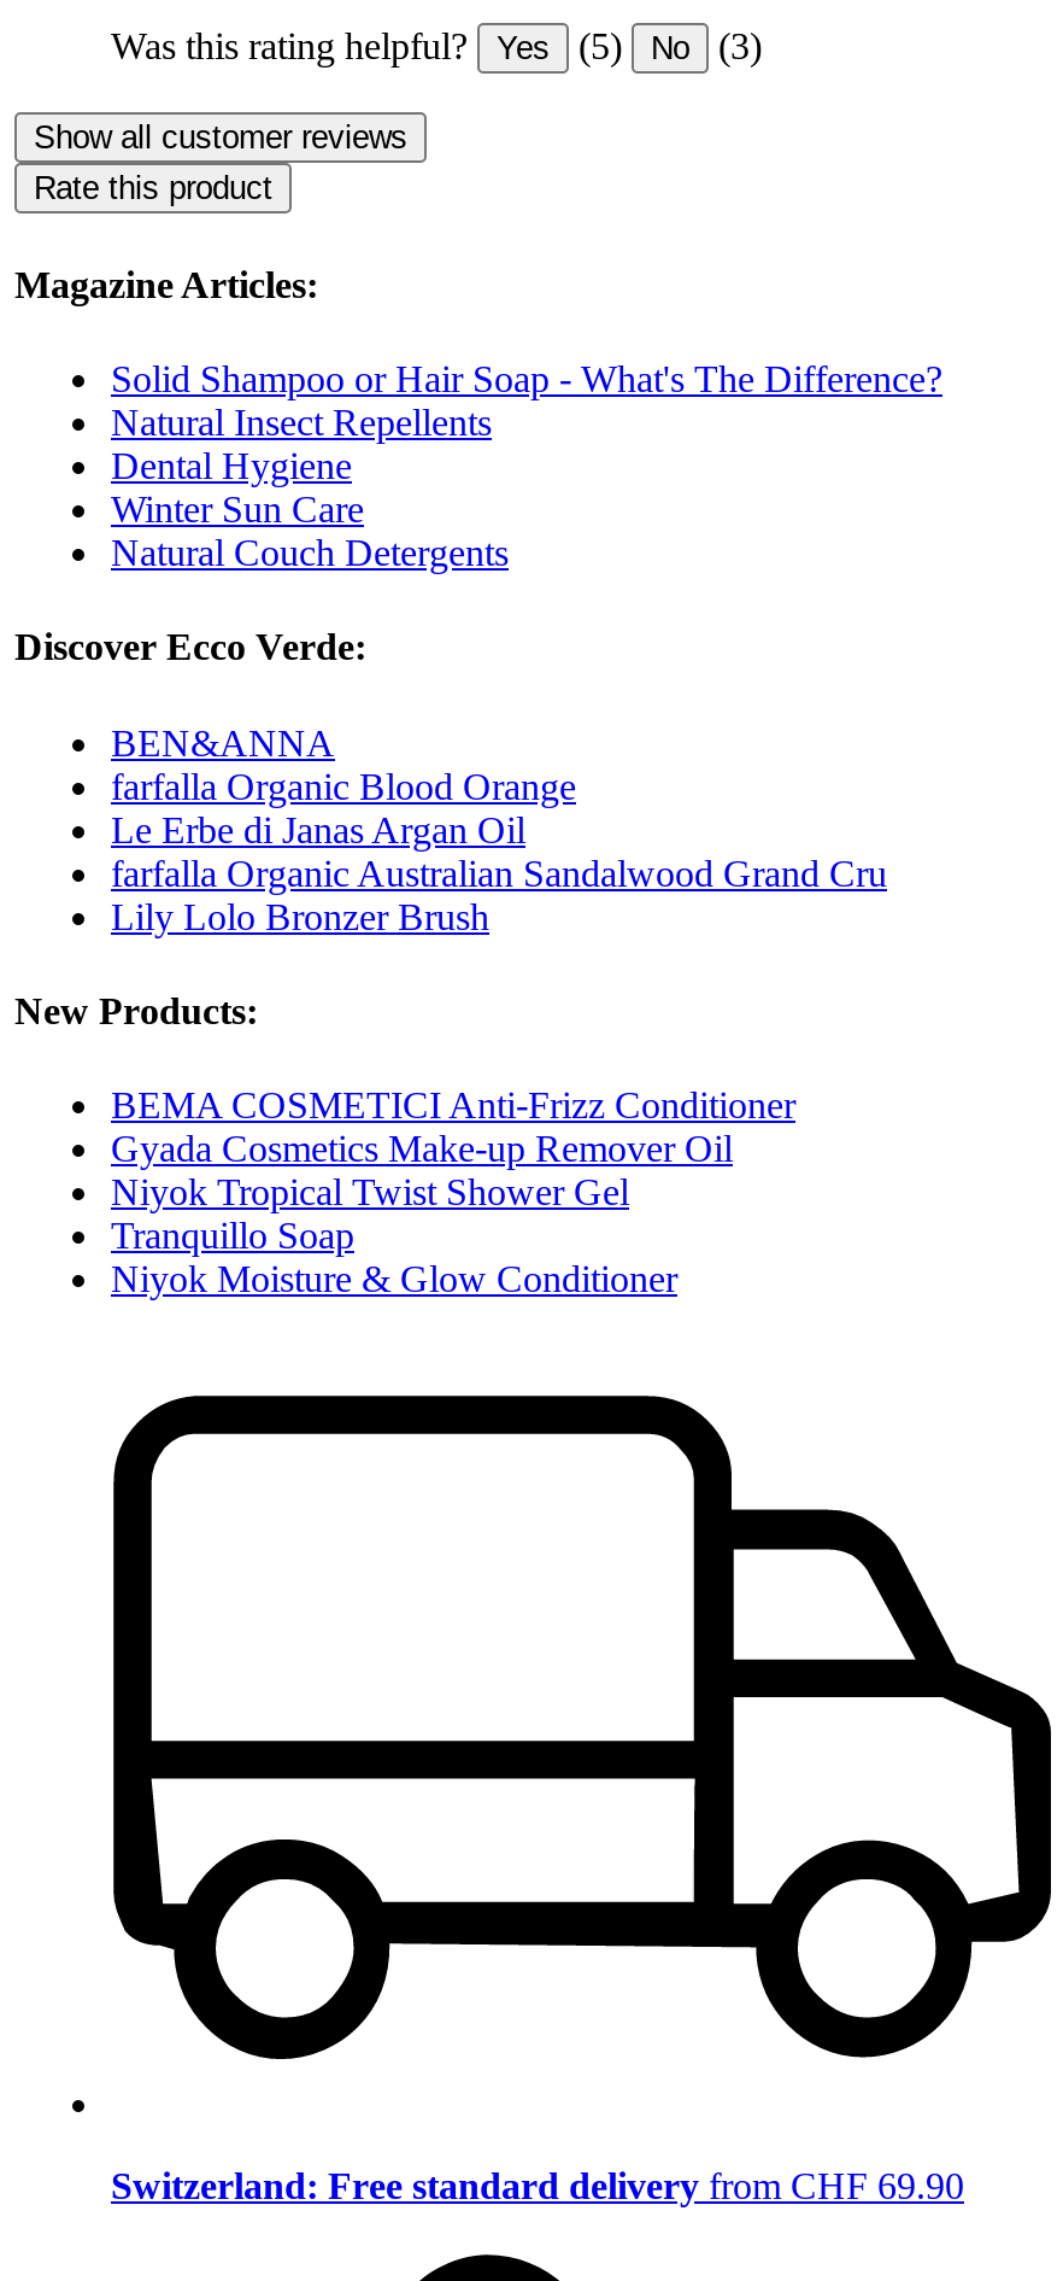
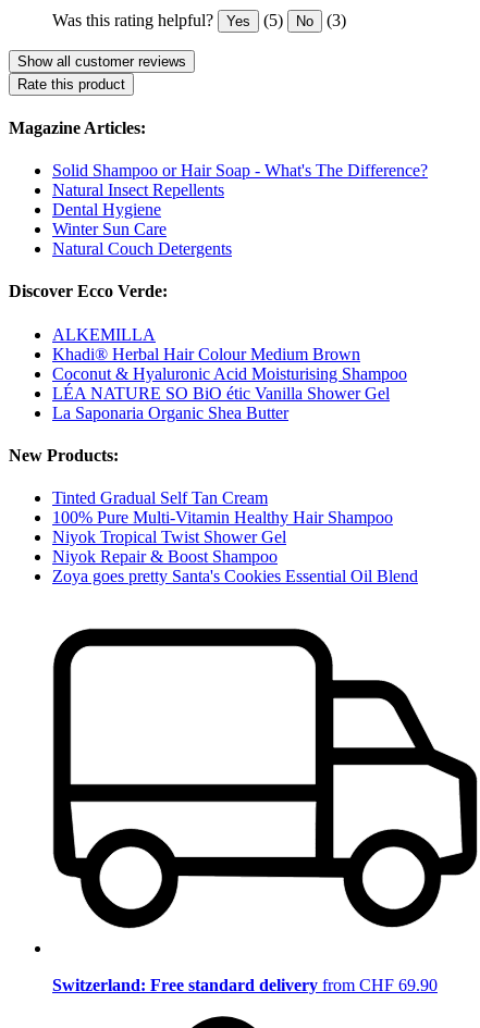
[111,722,887,937] BEN&ANNA | farfalla Organic Blood Orange | Le Erbe di Janas Argan Oil | farfalla Organic Australian Sandalwood Grand Cru | Lily Lolo Bronzer Brush -> [52,325,407,422] ALKEMILLA | Khadi® Herbal Hair Colour Medium Brown | Coconut & Hyaluronic Acid Moisturising Shampoo | LÉA NATURE SO BiO étic Vanilla Shower Gel | La Saponaria Organic Shea Butter
[111,1085,795,1169] BEMA COSMETICI Anti-Frizz Conditioner | Gyada Cosmetics Make-up Remover Oil -> [52,489,393,527] Tinted Gradual Self Tan Cream | 100% Pure Multi-Vitamin Healthy Hair Shampoo
[111,1215,677,1300] Tranquillo Soap | Niyok Moisture & Glow Conditioner -> [52,547,418,585] Niyok Repair & Boost Shampoo | Zoya goes pretty Santa's Cookies Essential Oil Blend

